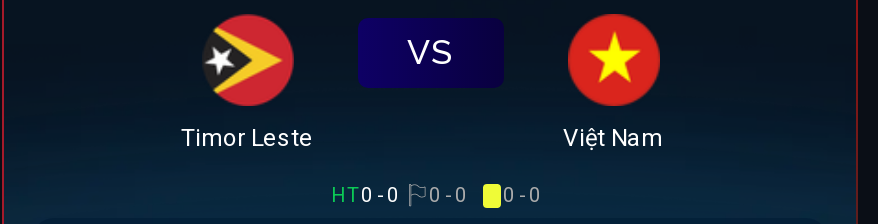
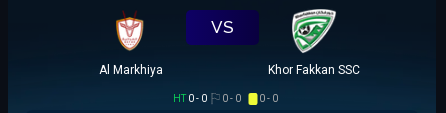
[181,12,313,151] [image] | Timor Leste -> [98,8,162,76] [image] | Al Markhiya
[563,12,663,151] [image] | Việt Nam -> [267,8,359,76] [image] | Khor Fakkan SSC

